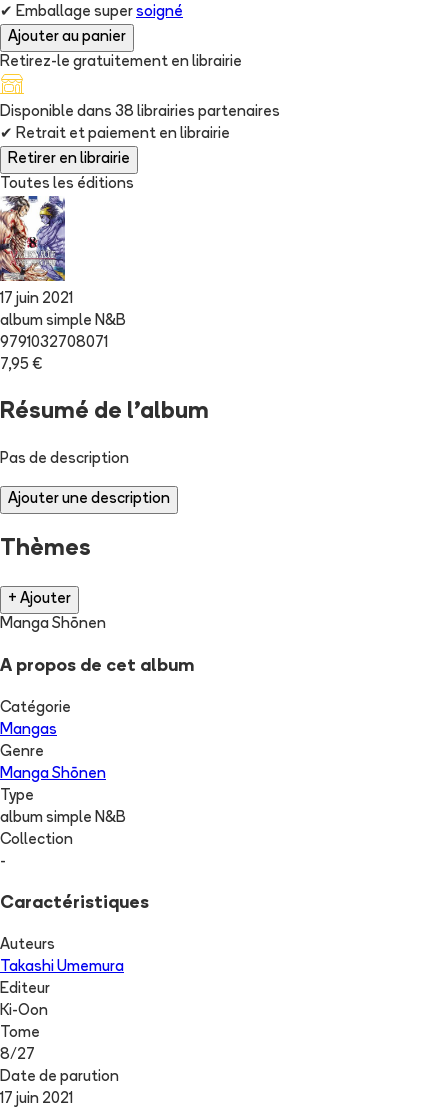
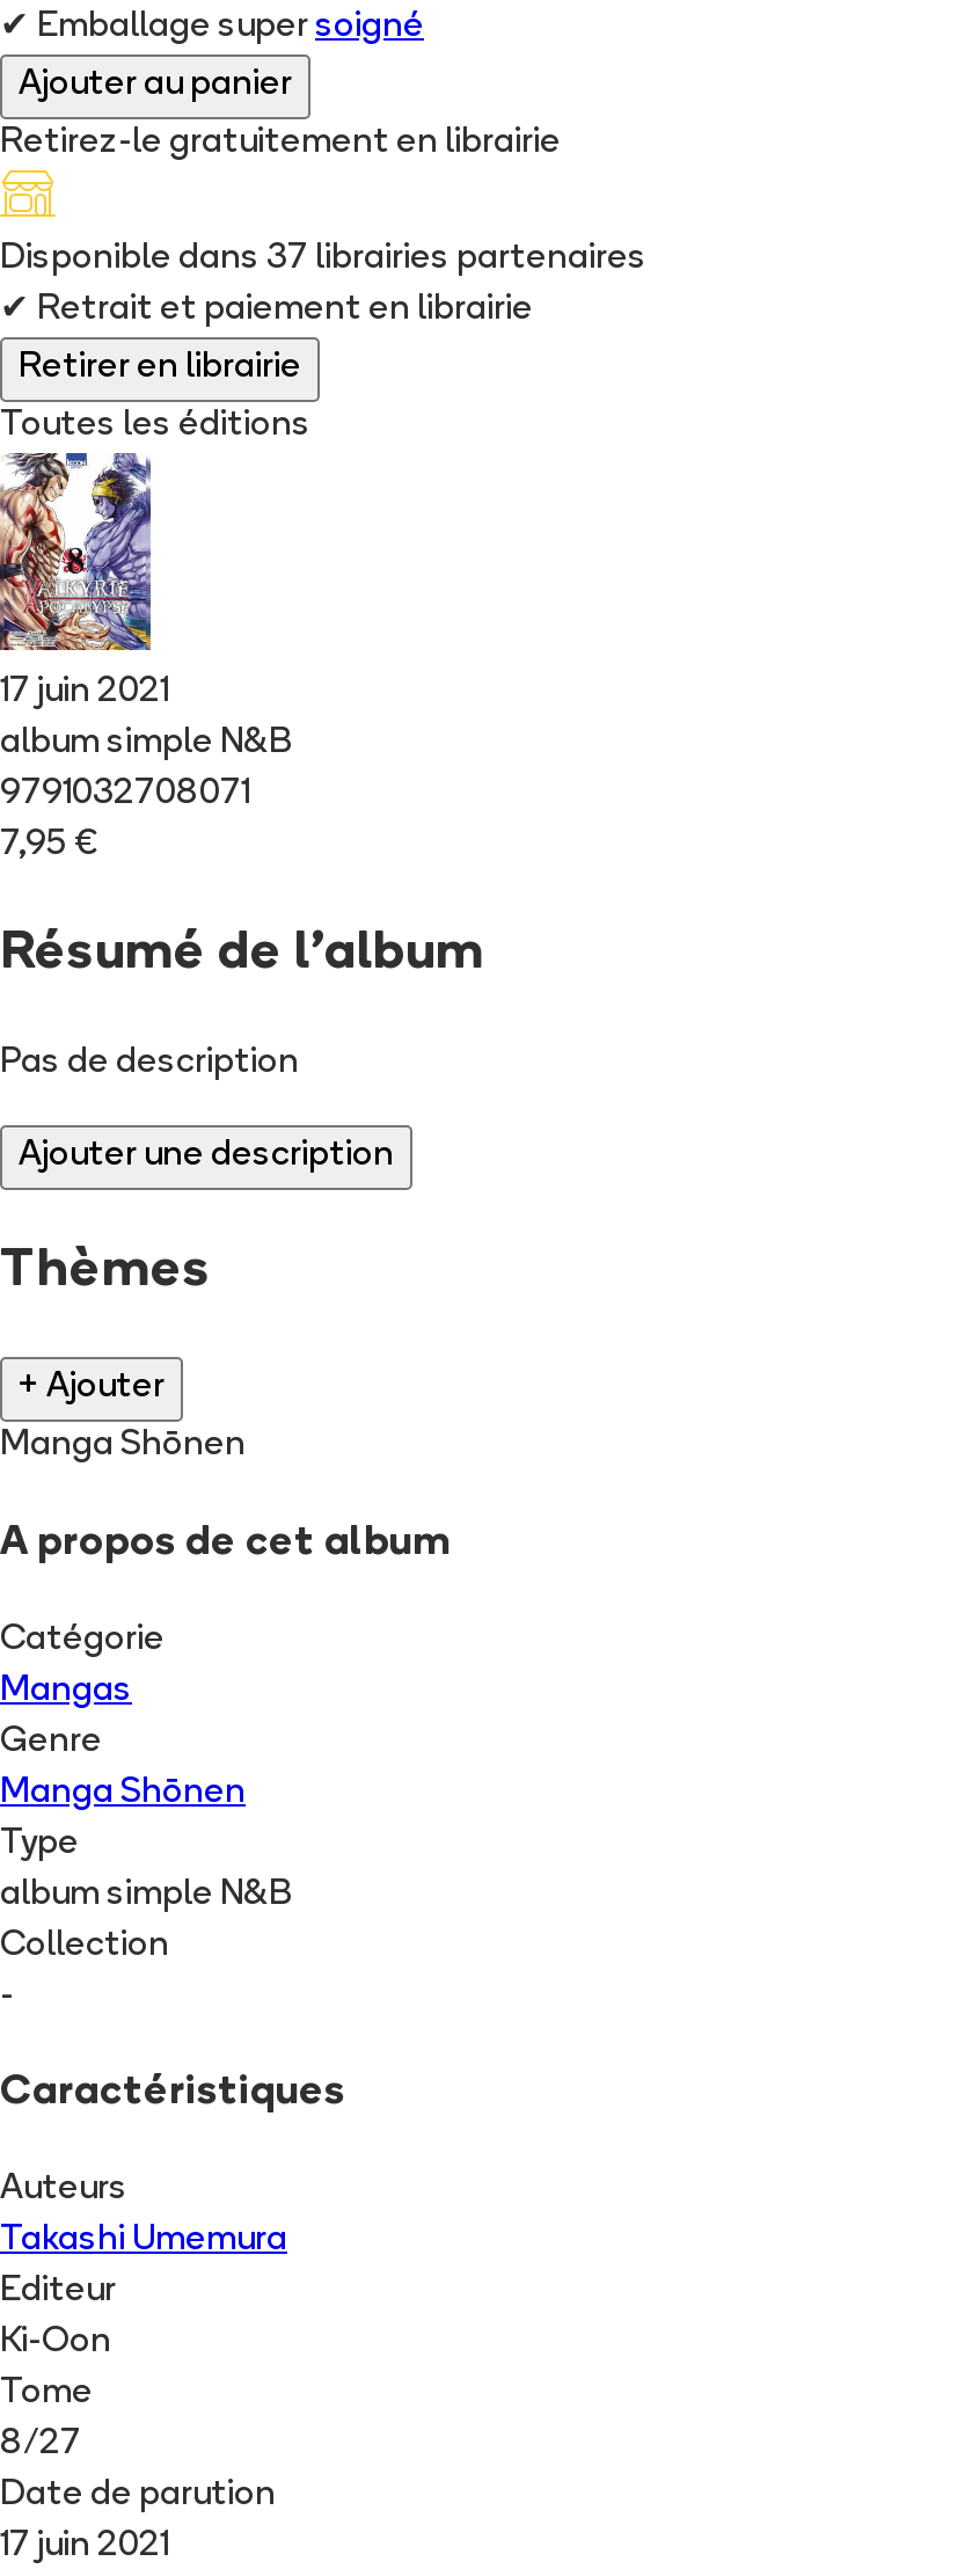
[0,105,280,120] Disponible dans 38 librairies partenaires -> [0,243,646,277] Disponible dans 37 librairies partenaires

